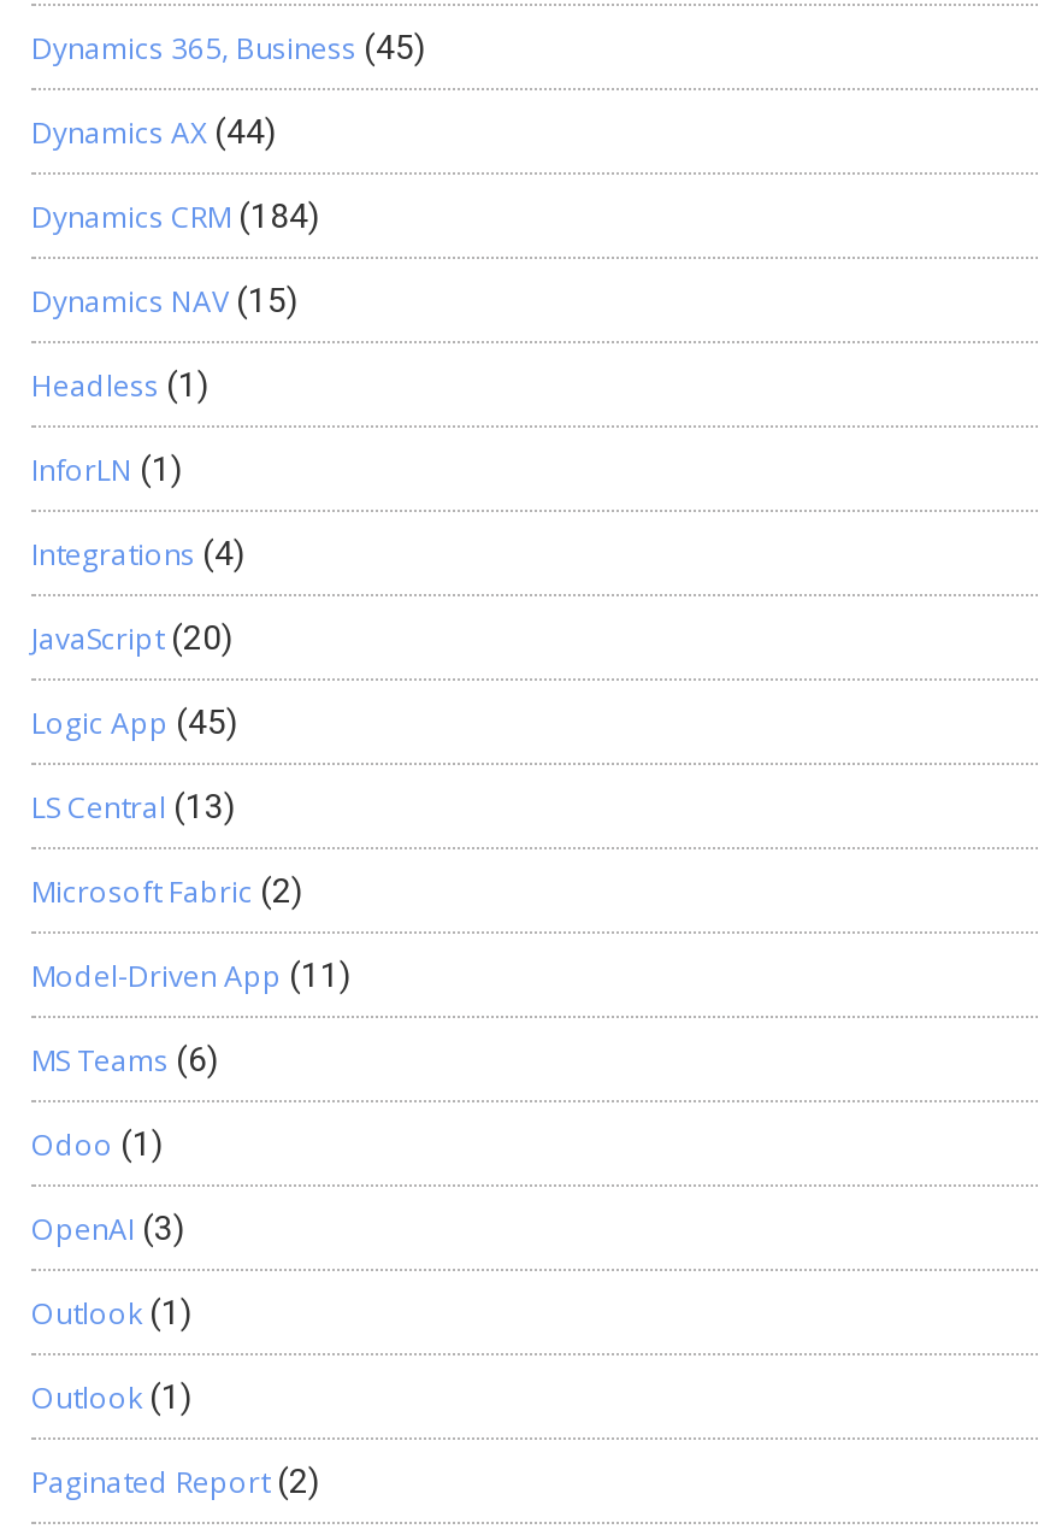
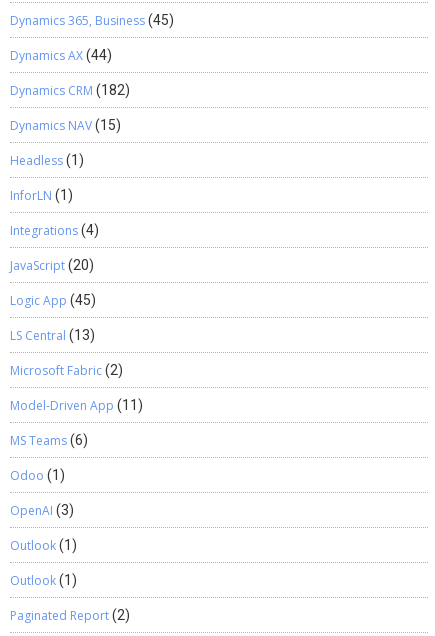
[31,197,320,238] Dynamics CRM (184) -> [10,82,130,99] Dynamics CRM (182)

